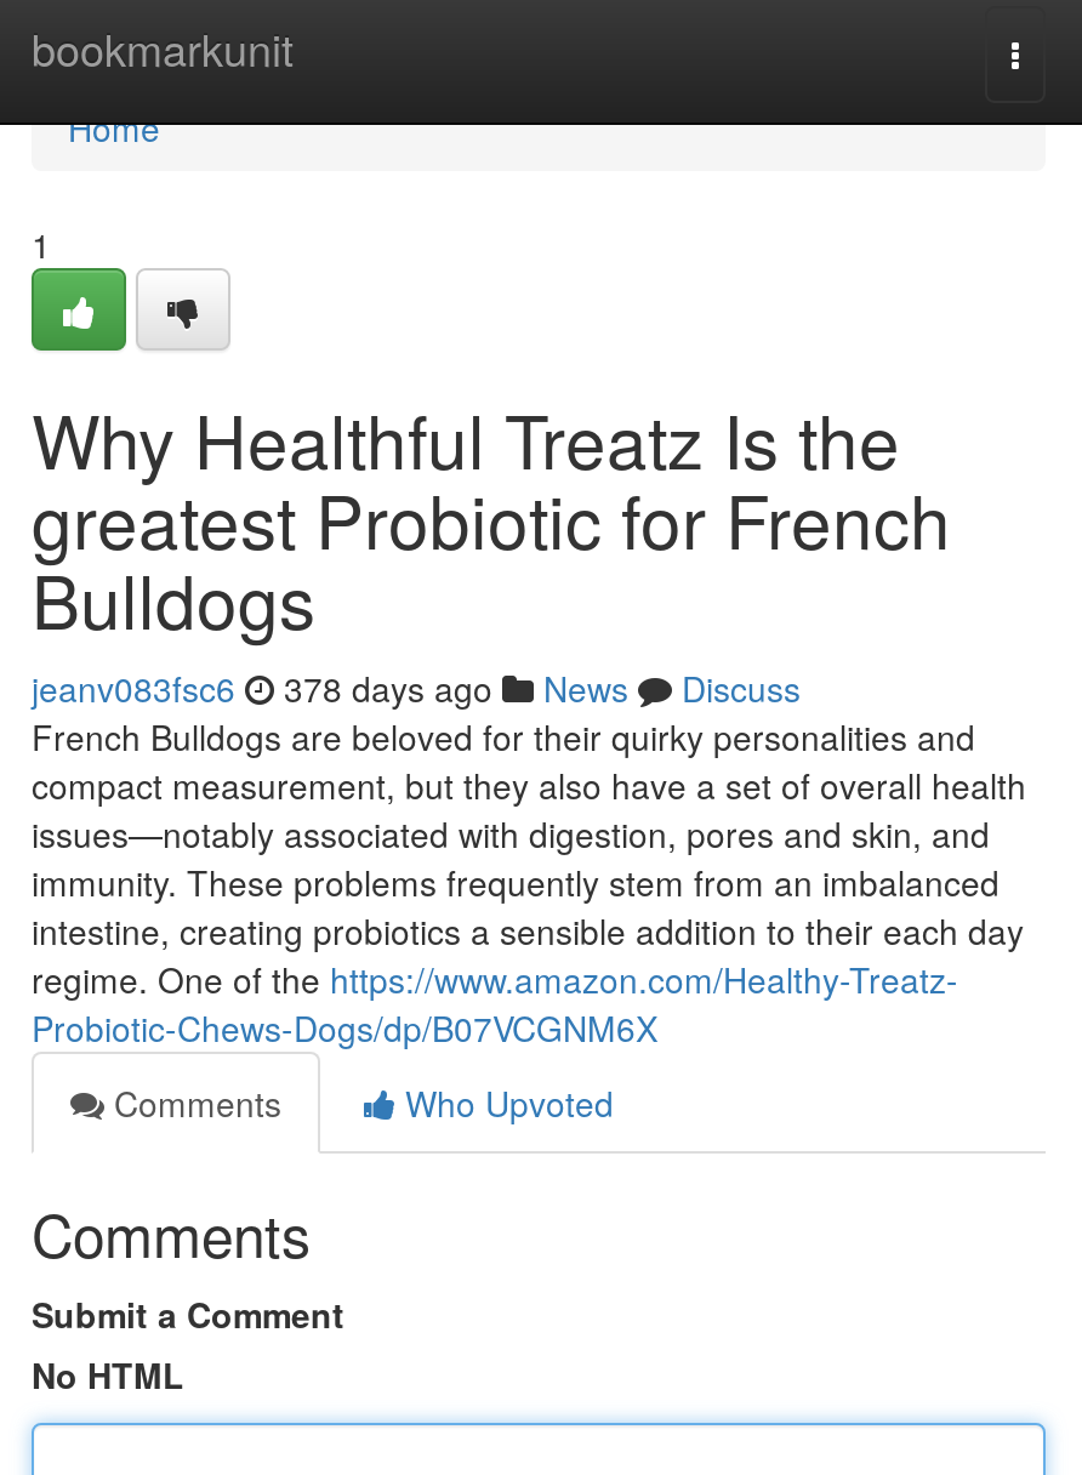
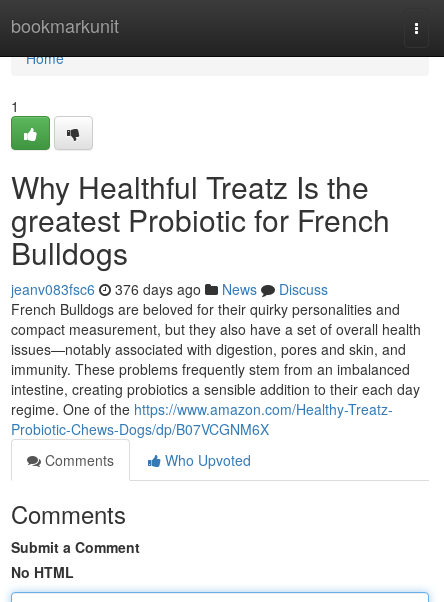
[32,664,801,712] jeanv083fsc6 378 days ago News Discuss -> [11,279,328,299] jeanv083fsc6 376 days ago News Discuss

